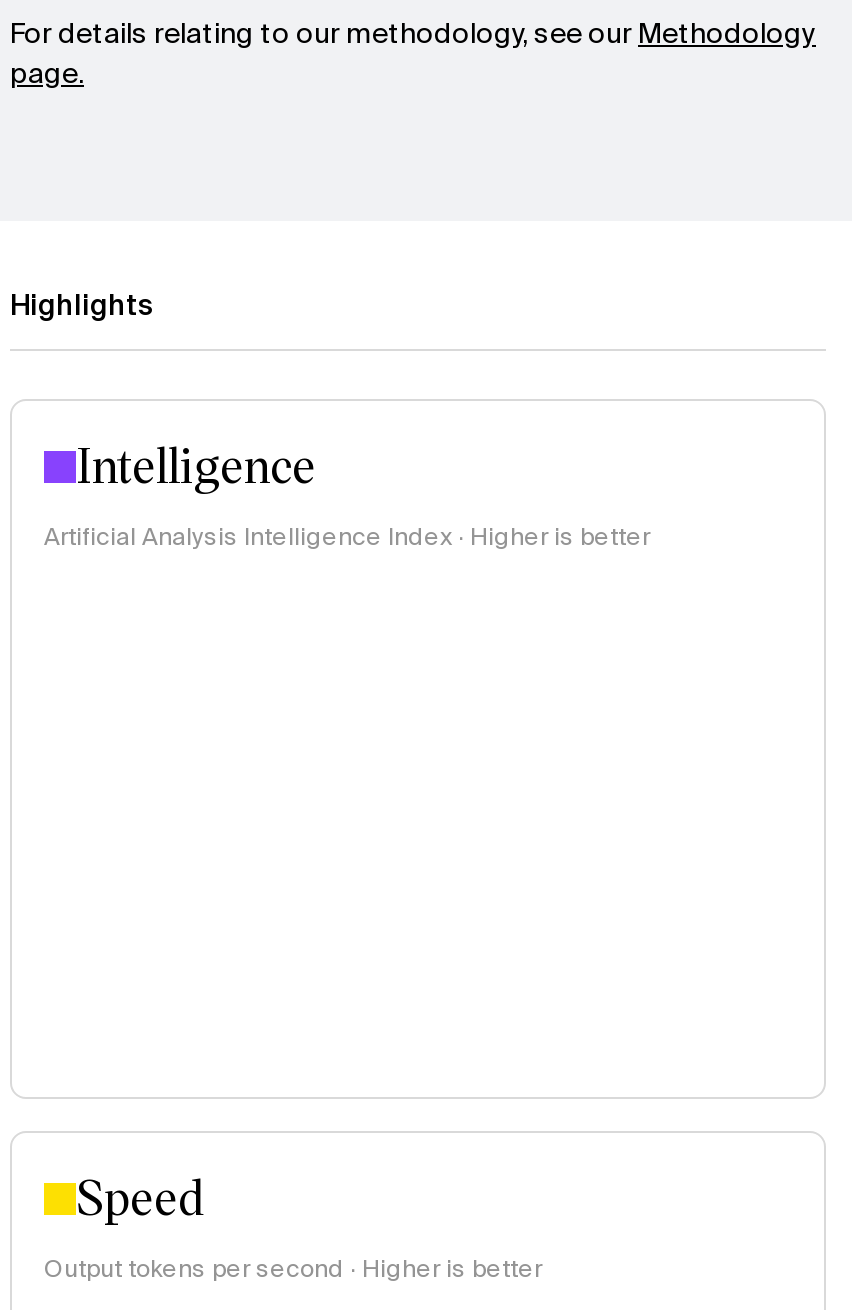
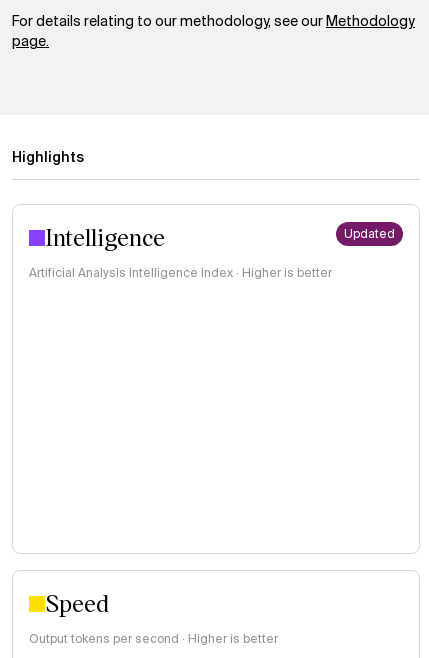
none -> [344,226,395,242] Updated

